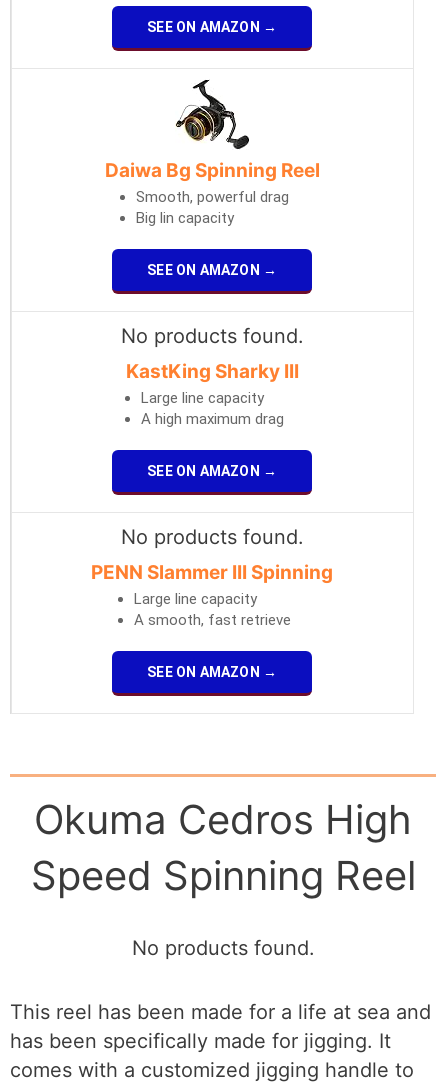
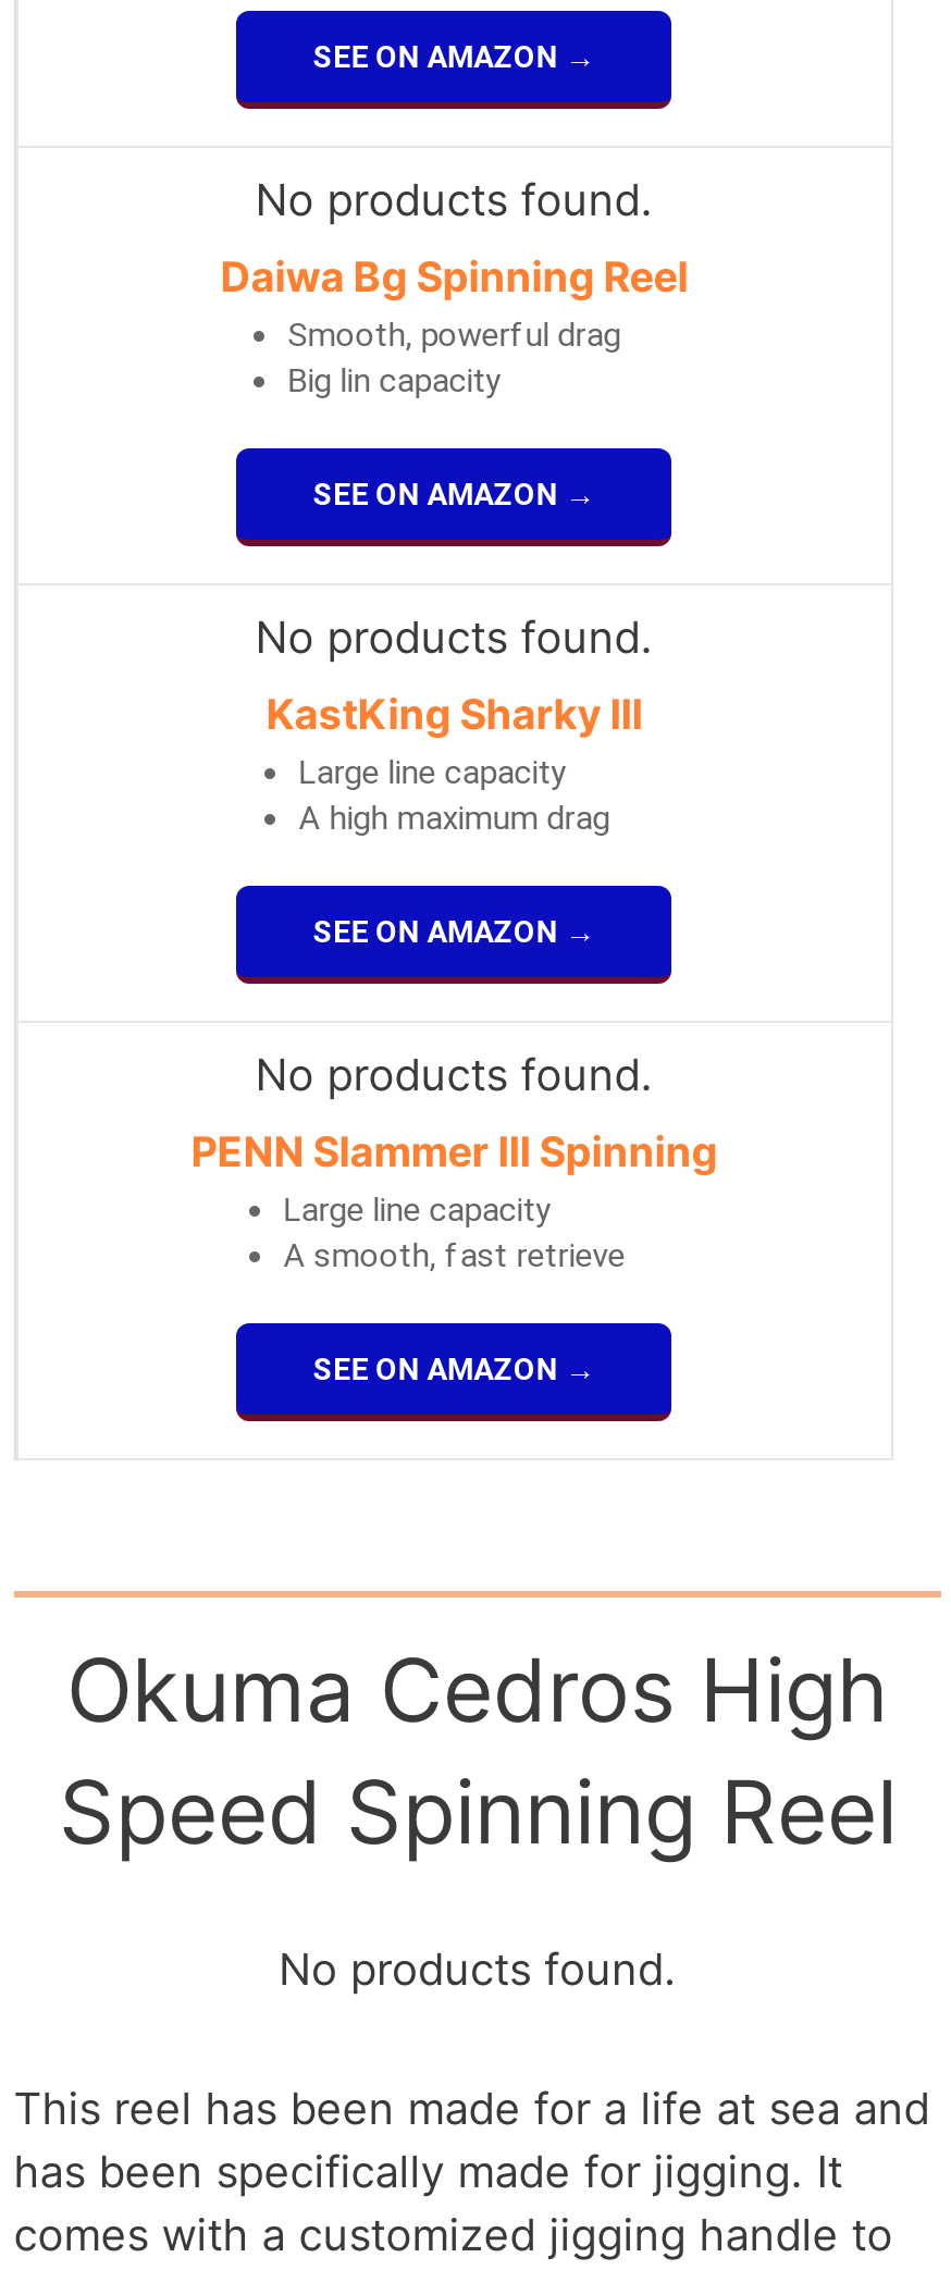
none -> [255,173,654,226] No products found.

